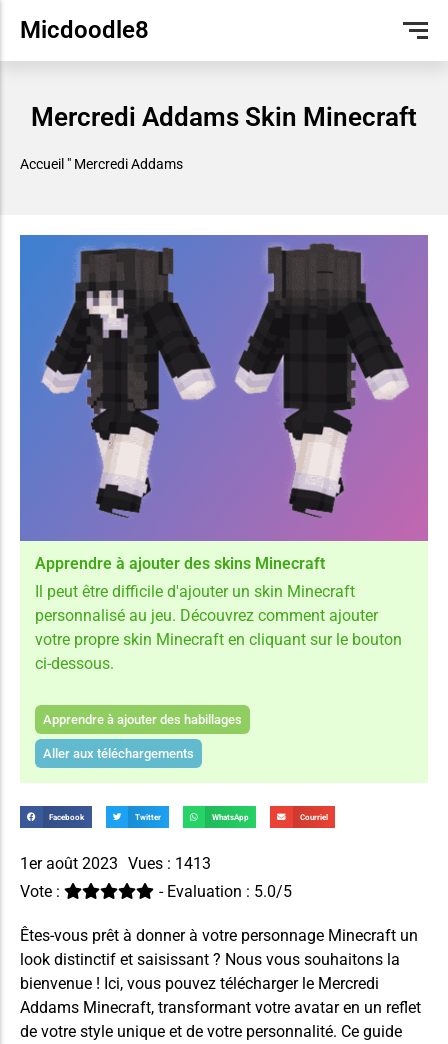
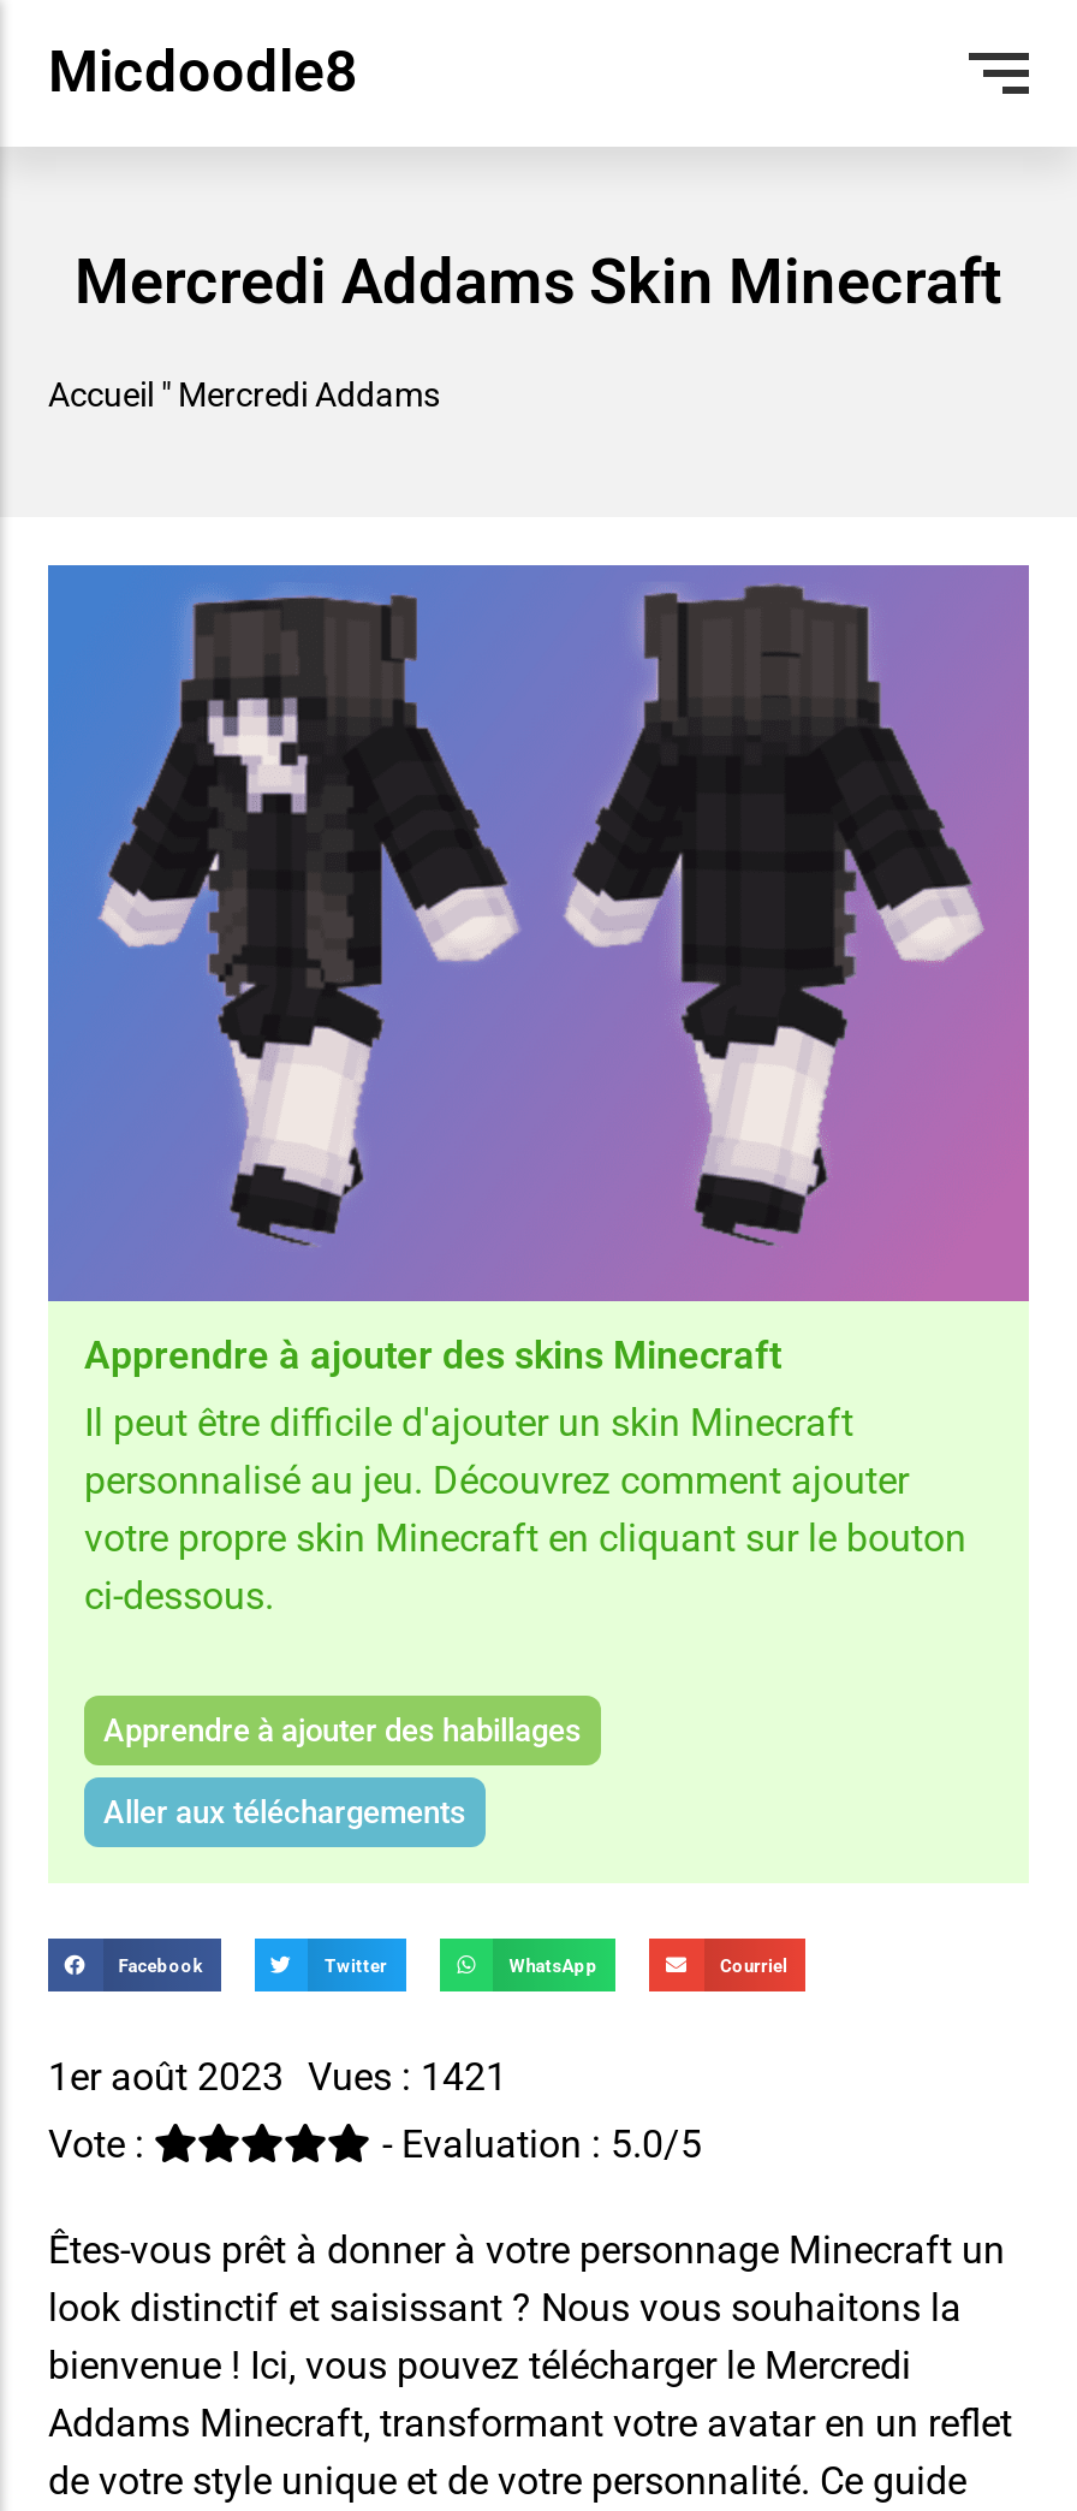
[20,854,211,873] 1er août 2023 Vues : 1413 -> [48,2055,507,2101] 1er août 2023 Vues : 1421

